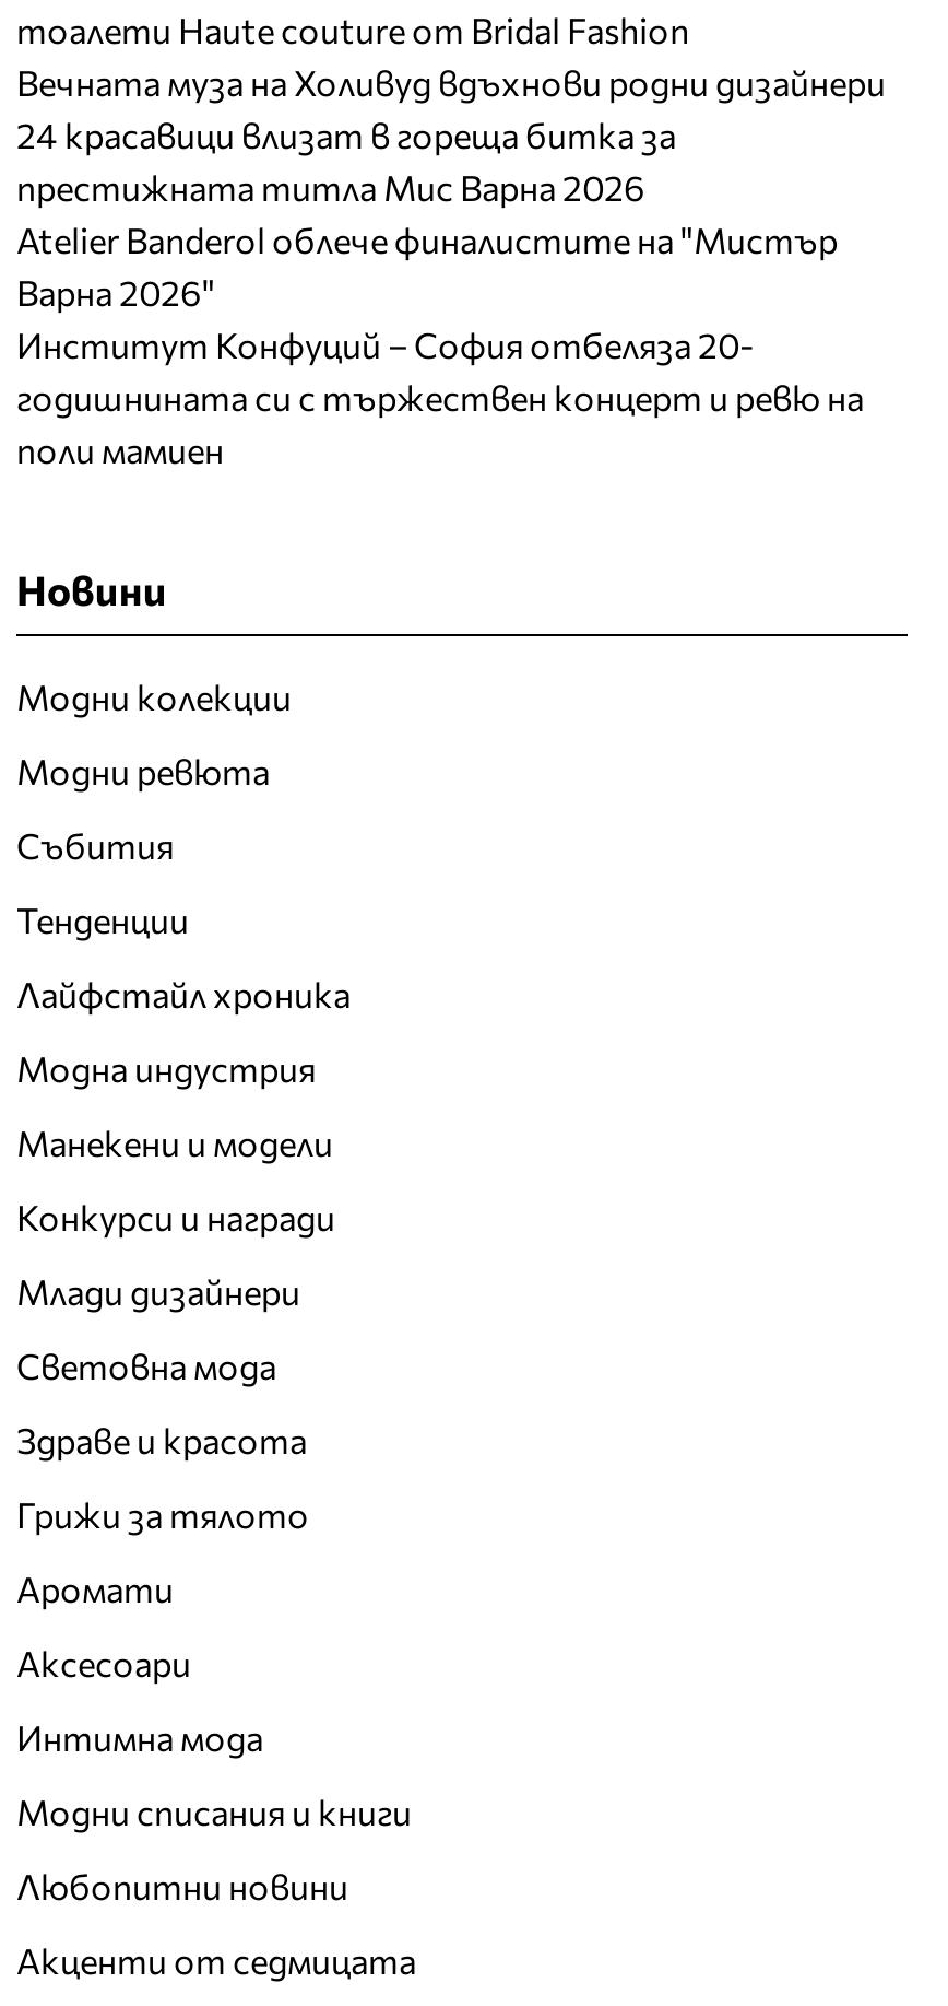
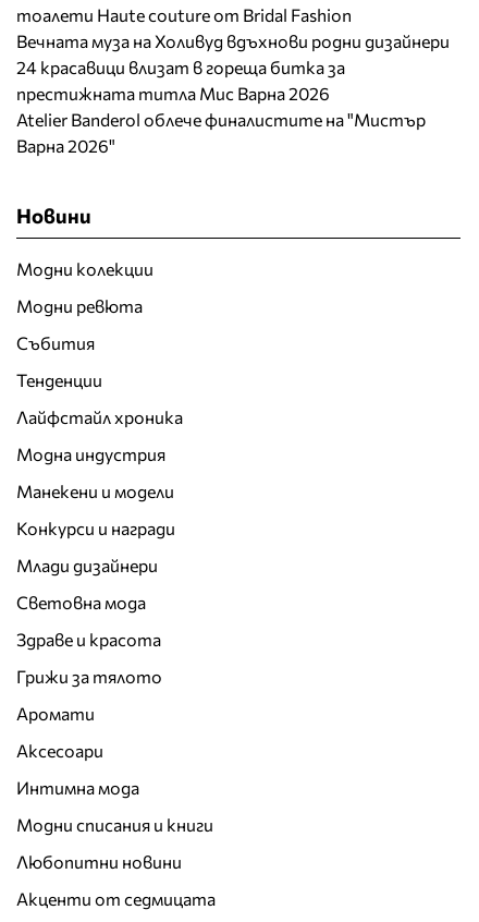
[16,323,864,469] Институт Конфуций – София отбеляза 20- | годишнината си с тържествен концерт и ревю на | поли мамиен -> none

